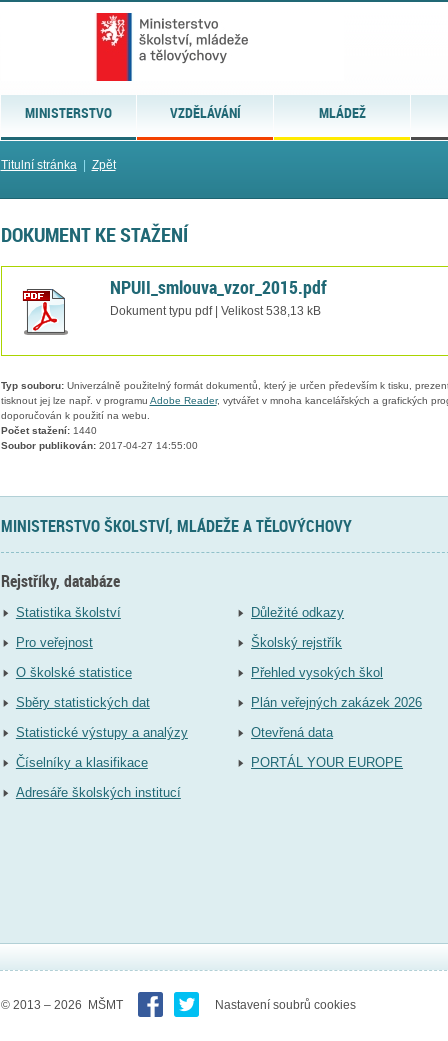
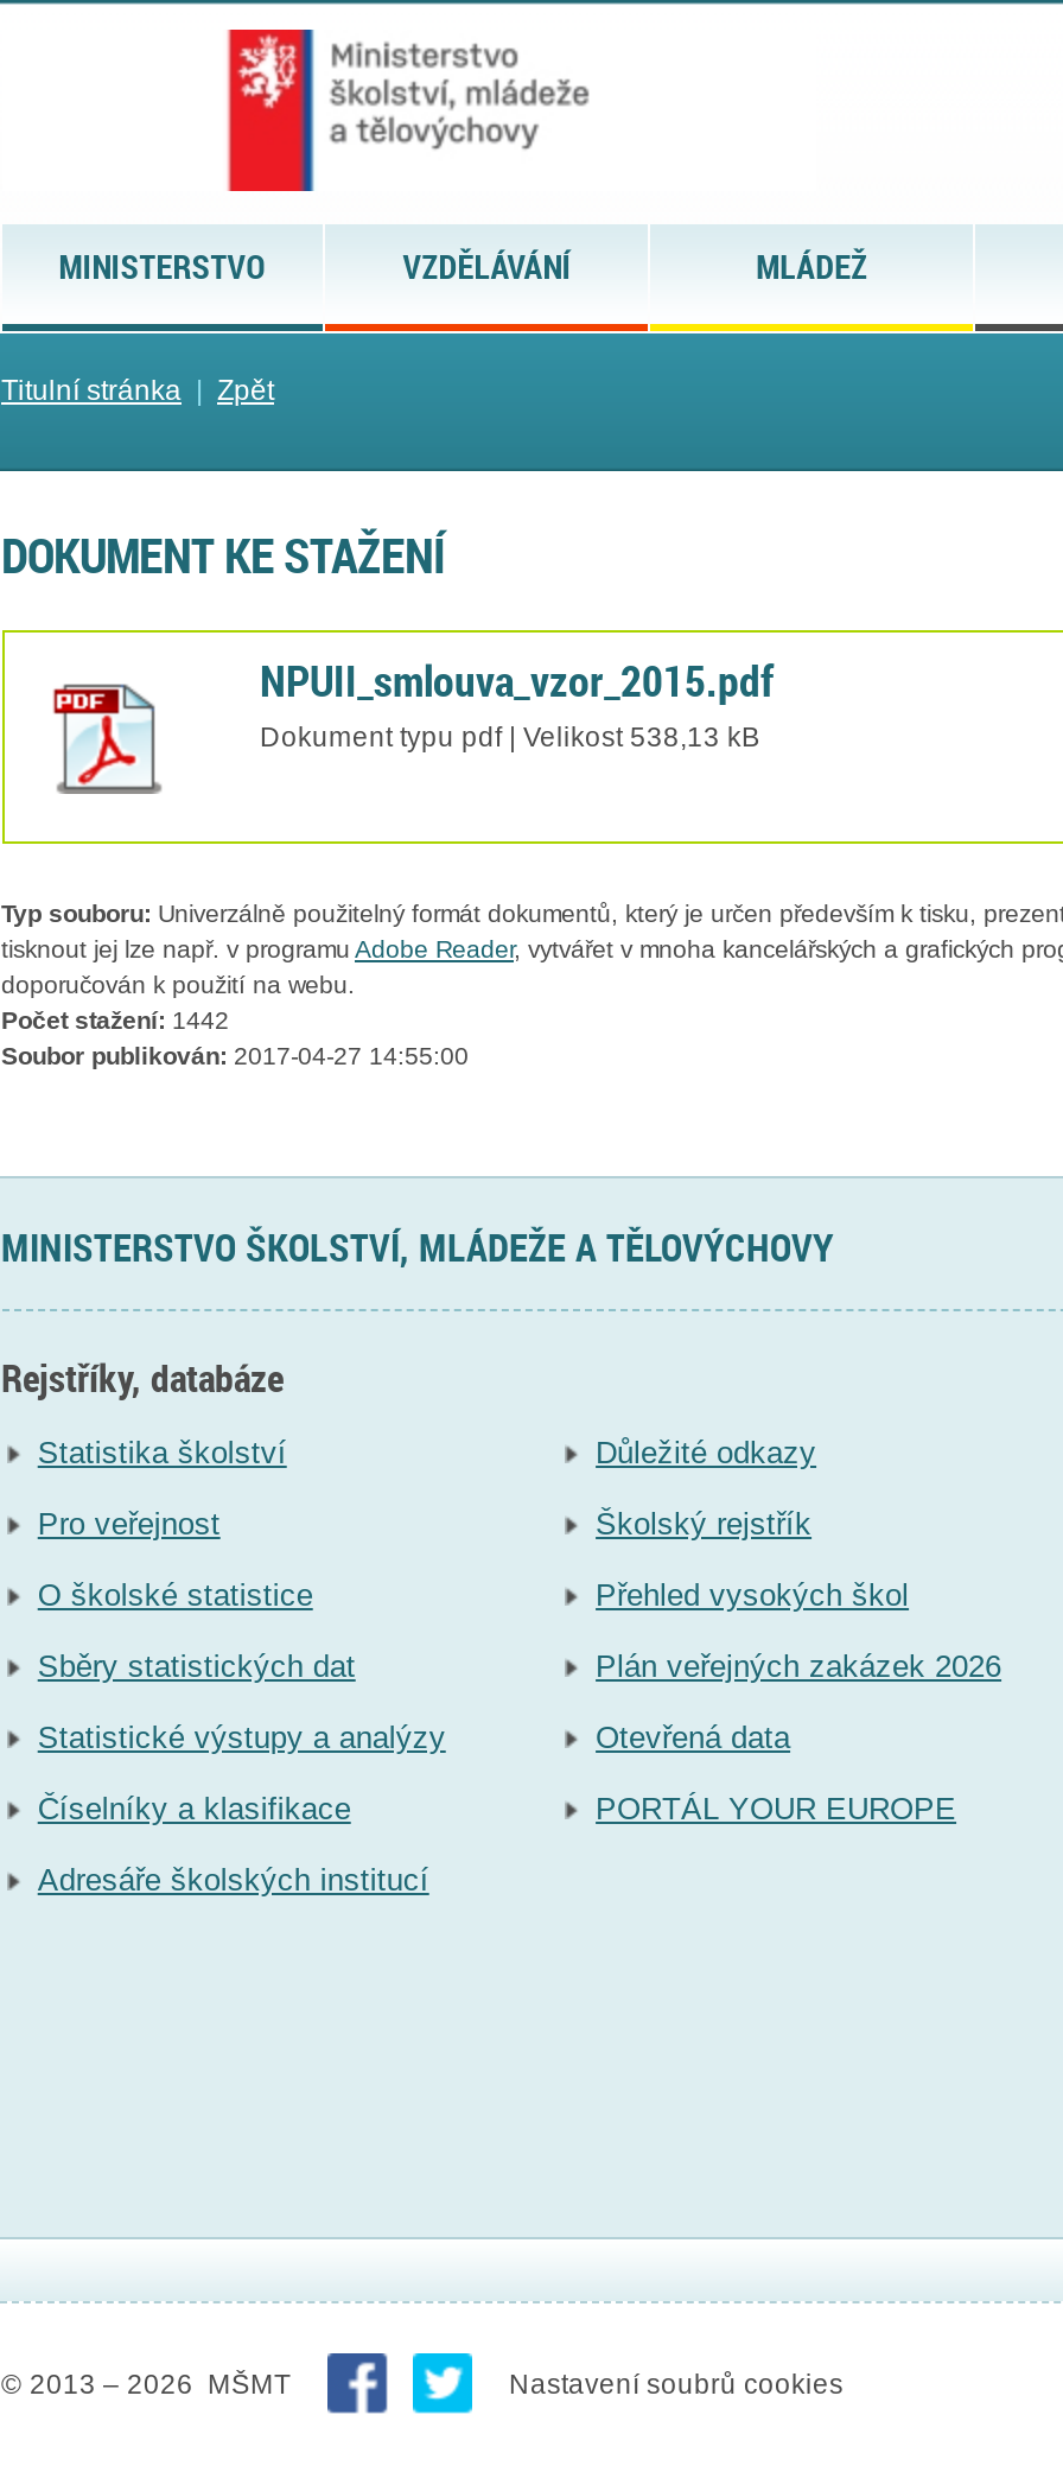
[0,425,96,436] Počet stažení: 1440 -> [1,1009,229,1035] Počet stažení: 1442

